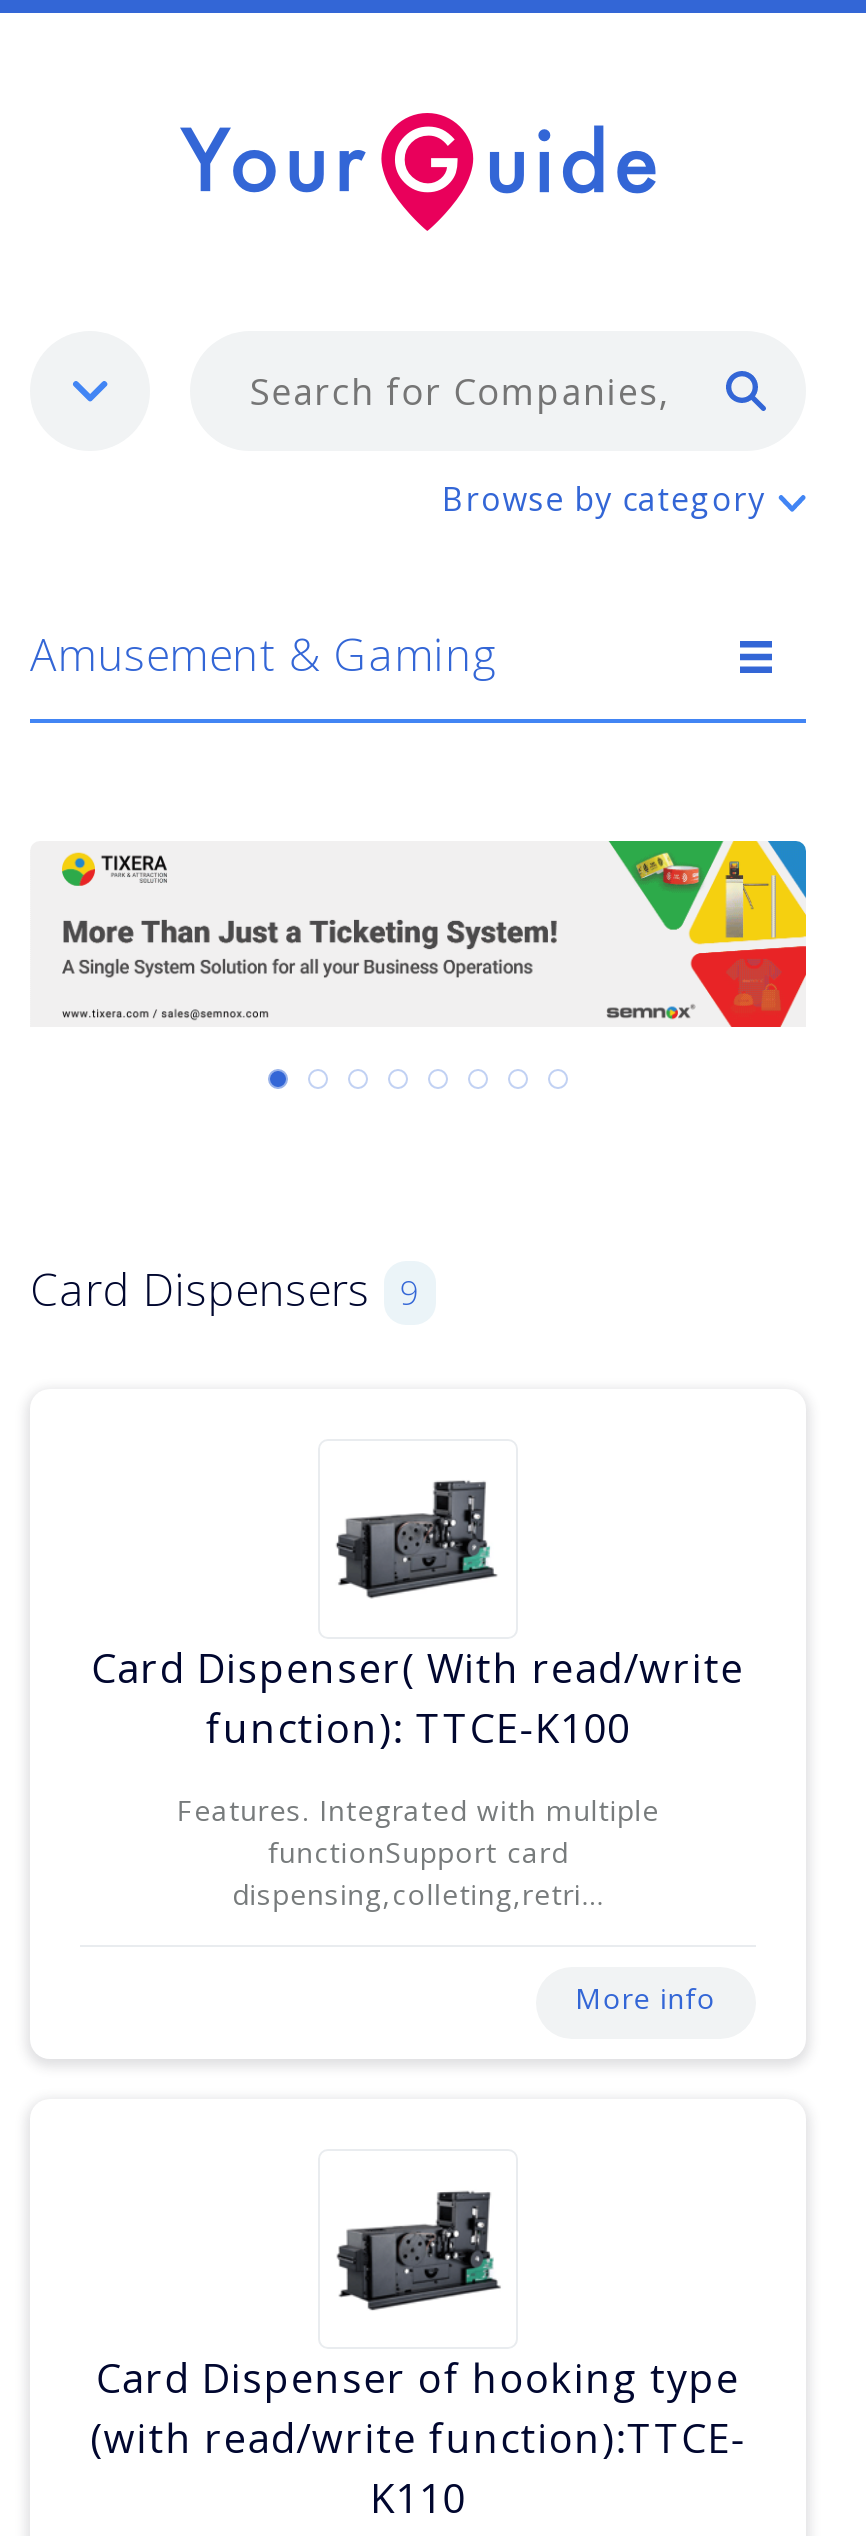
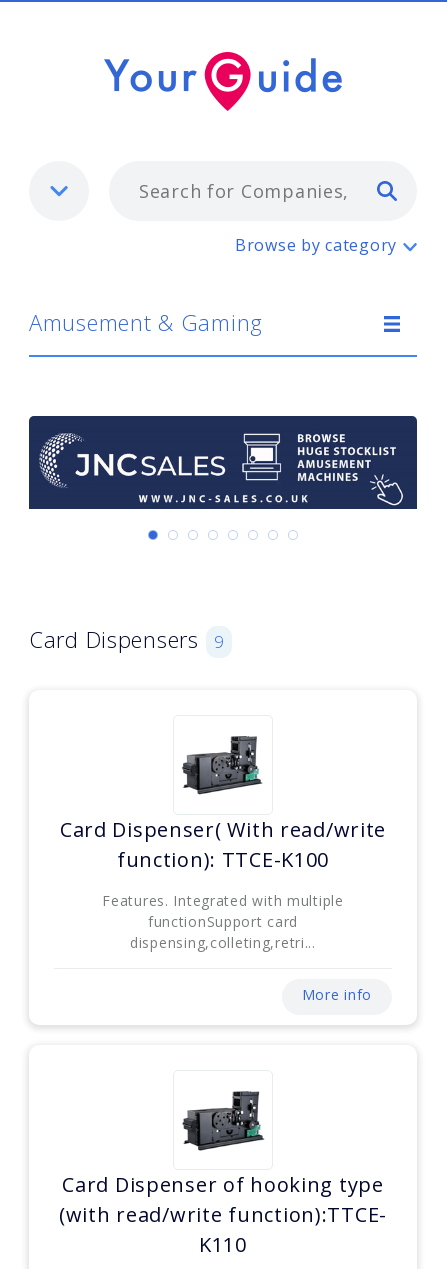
[30,839,808,1029] [image] -> [28,415,418,510] [image]

